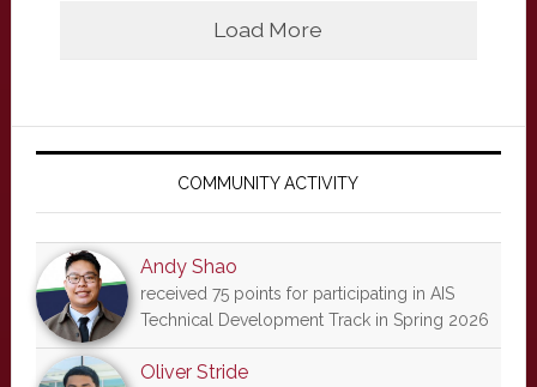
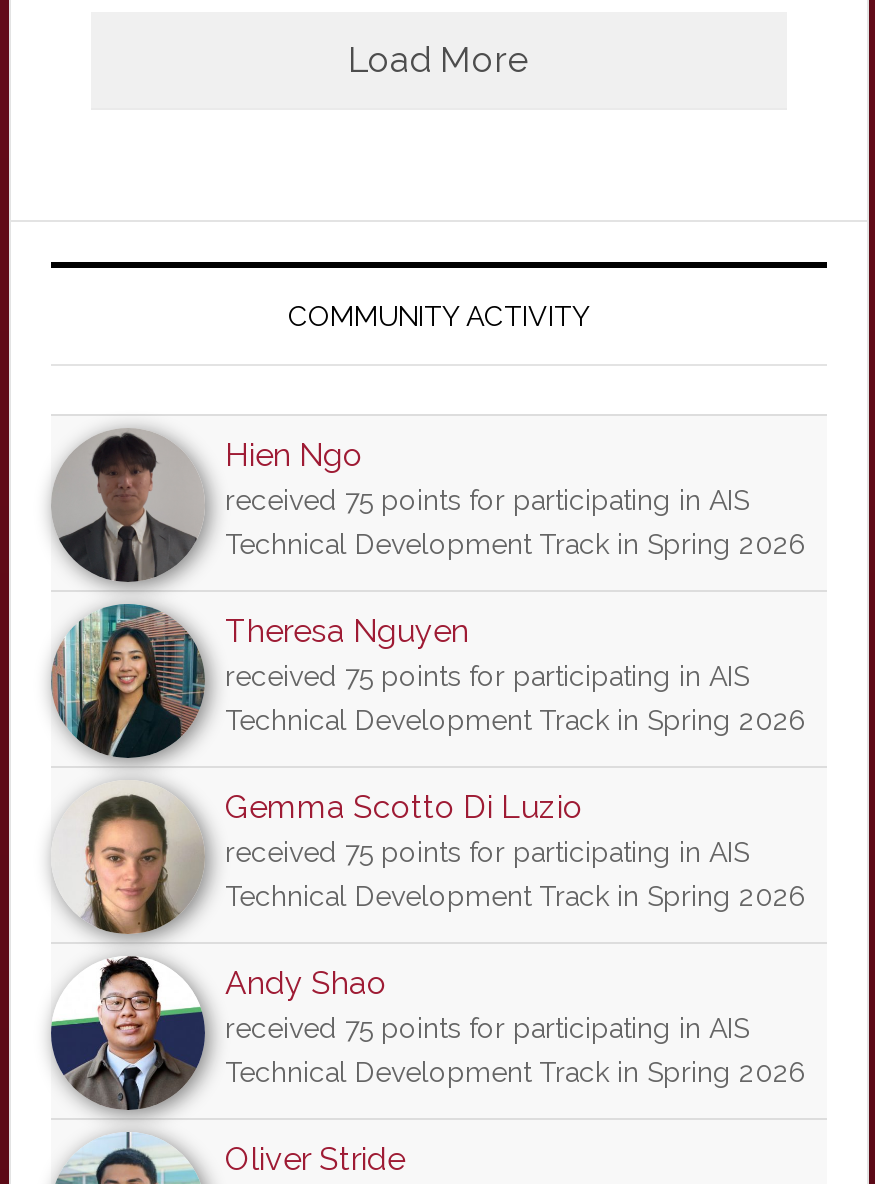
none -> [49,602,197,944] [image]
none -> [53,430,807,912] [image] | Hien Ngo | received 75 points for participating in AIS | Technical Development Track in Spring 2026 | Theresa Nguyen | received 75 points for participating in AIS | Technical Development Track in Spring 2026 | Gemma Scotto Di Luzio | received 75 points for participating in AIS | Technical Development Track in Spring 2026

